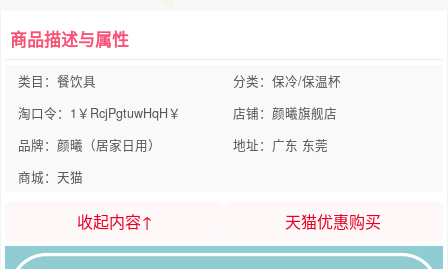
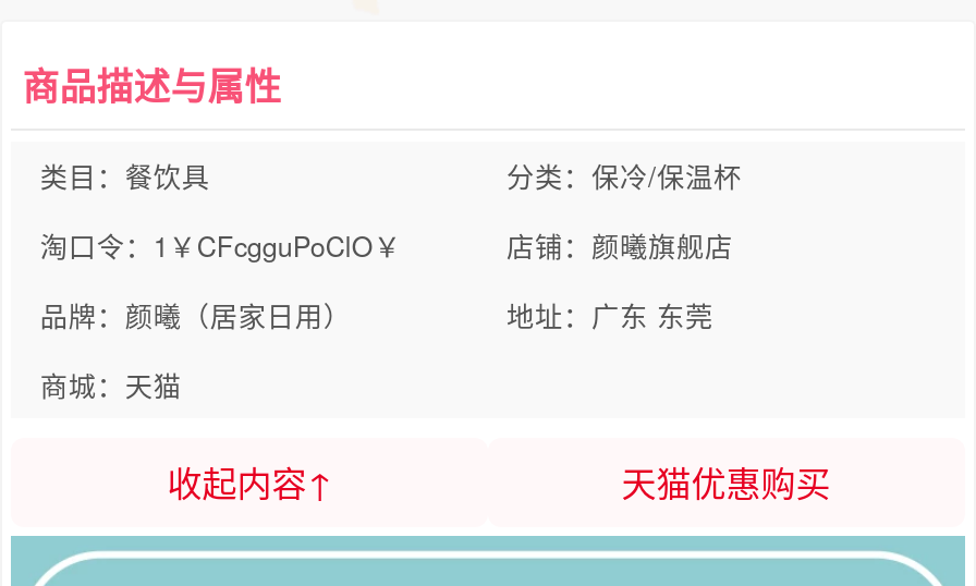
[18,104,181,122] 淘口令：1￥RcjPgtuwHqH￥ -> [40,227,402,266] 淘口令：1￥CFcgguPoClO￥

